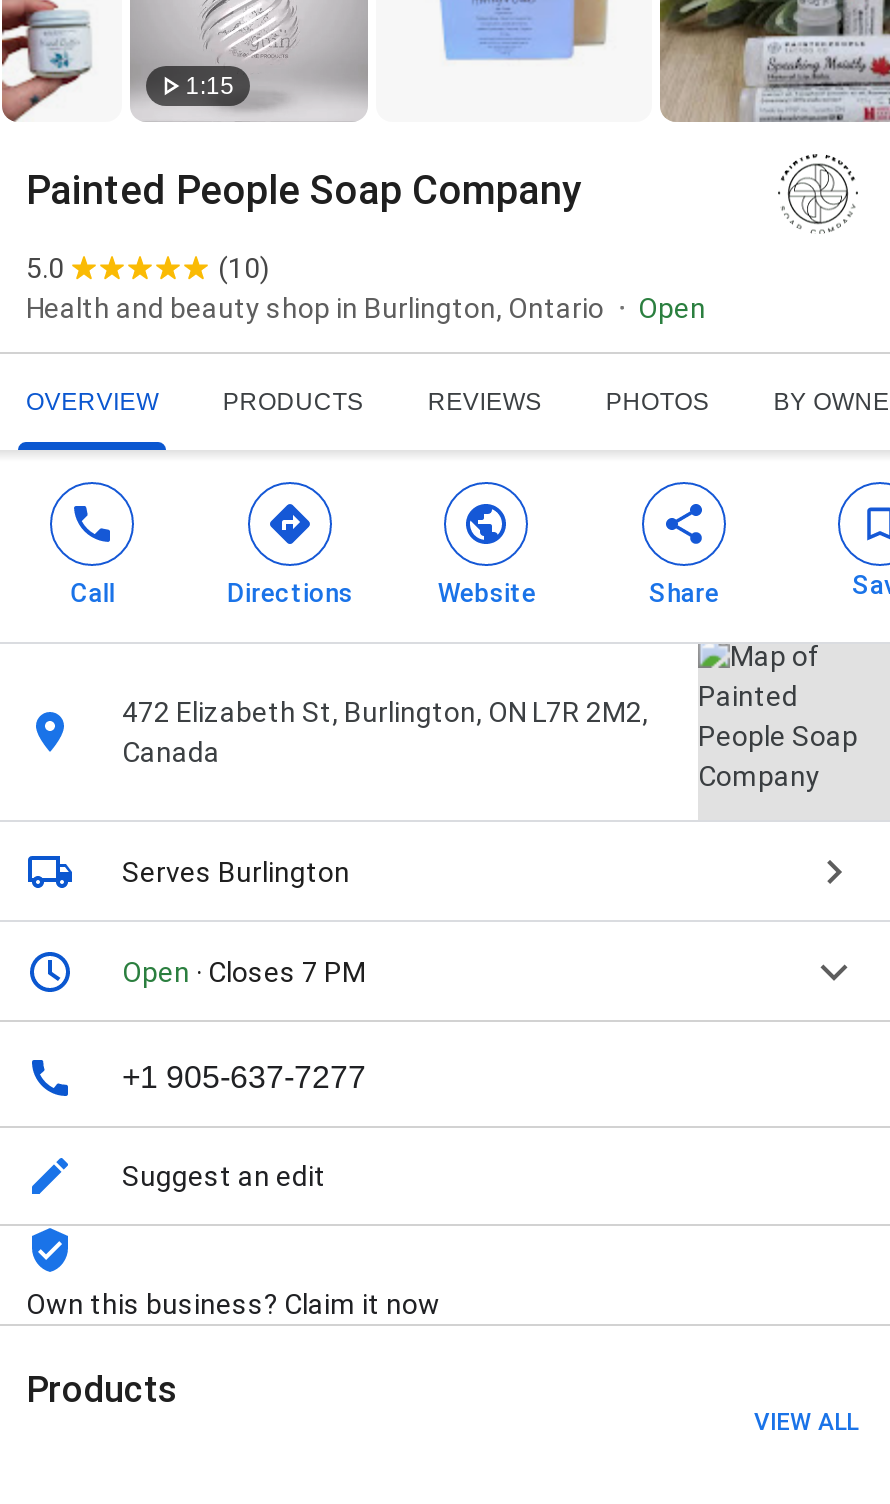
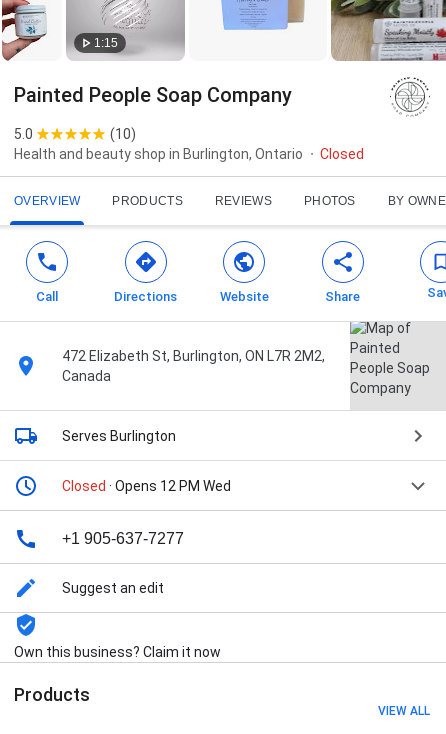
[638,292,706,324] Open -> [320,146,364,162] Closed
[122,956,366,988] Open · Closes 7 PM -> [62,478,231,494] Closed · Opens 12 PM Wed

